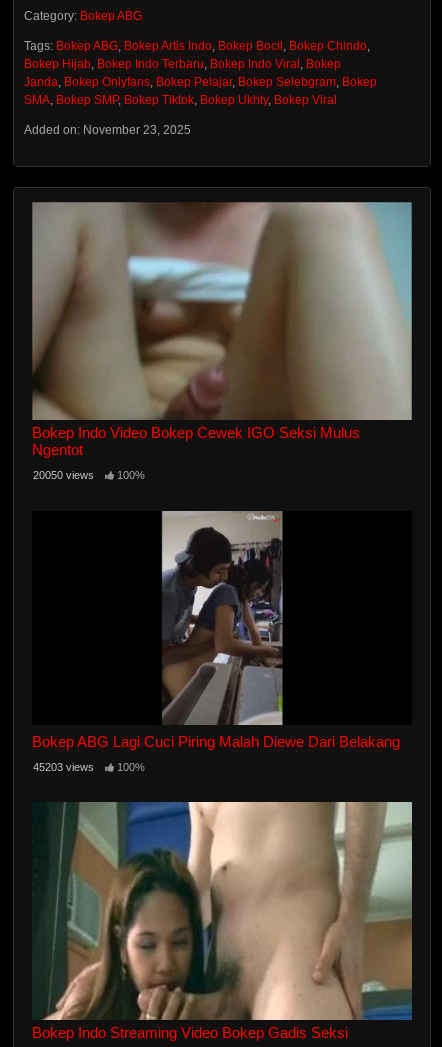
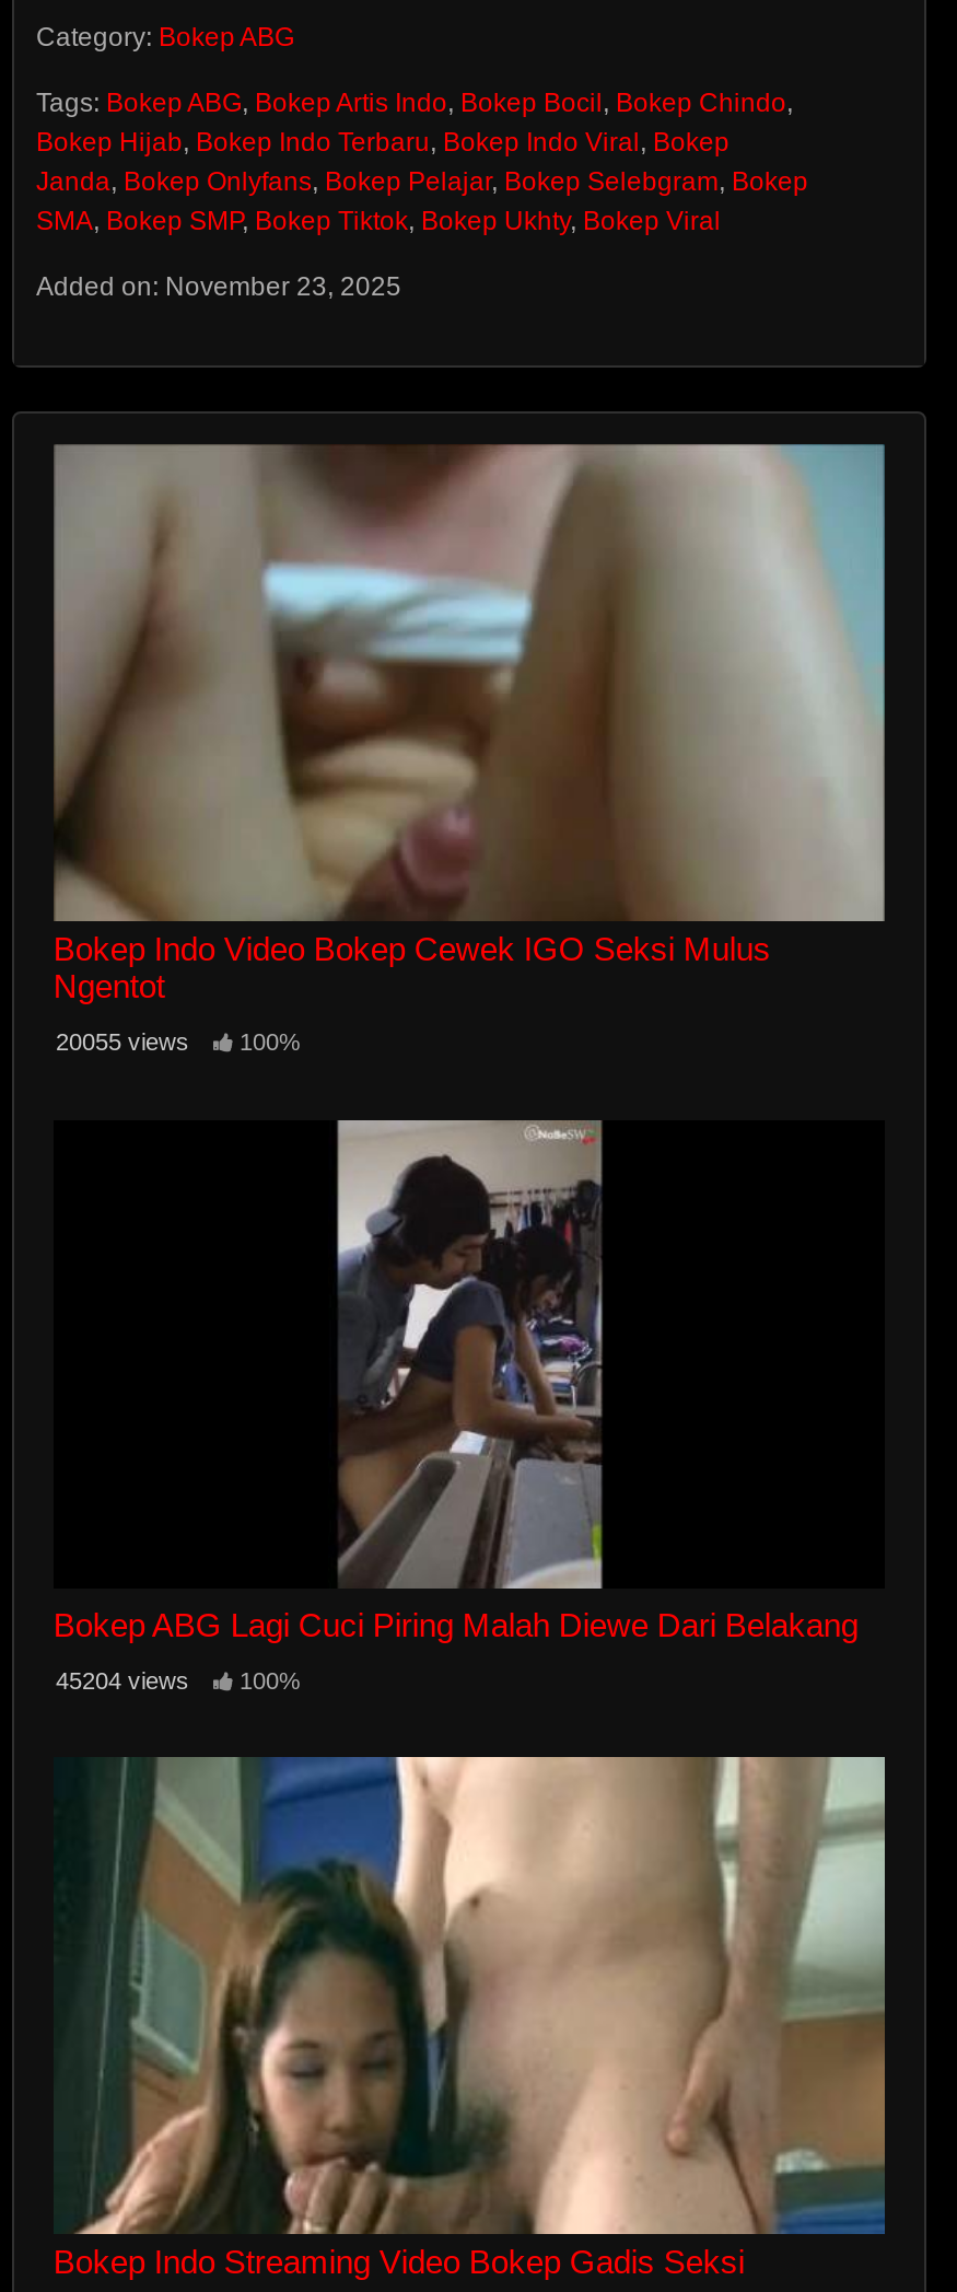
[33,469,145,481] 20050 views 100% -> [56,1029,301,1055] 20055 views 100%
[33,761,145,773] 45203 views 100% -> [56,1666,301,1693] 45204 views 100%

